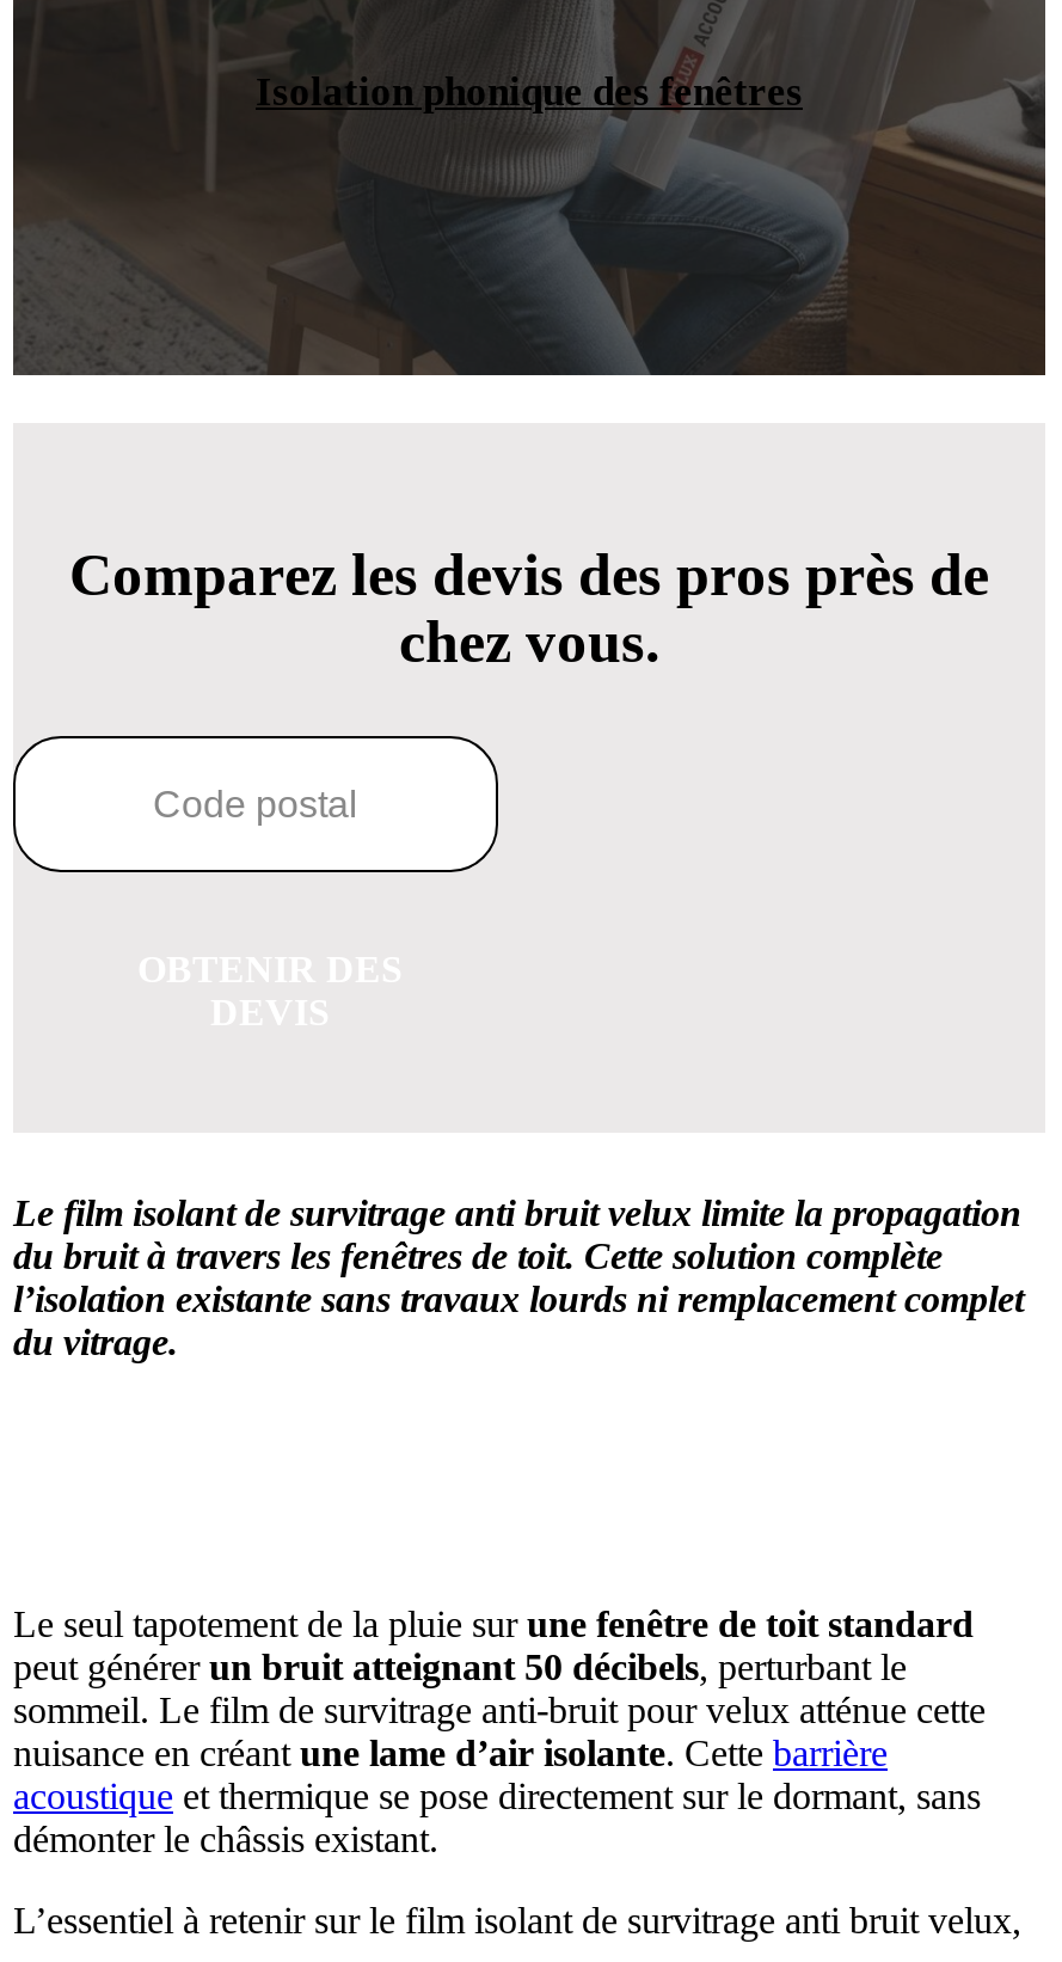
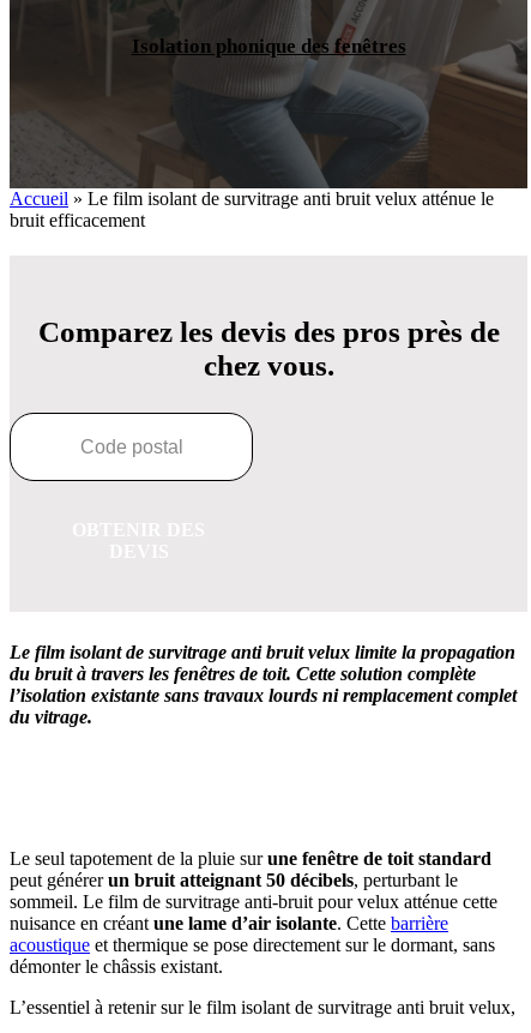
none -> [10,189,494,231] Accueil»Le film isolant de survitrage anti bruit velux atténue le | bruit efficacement

